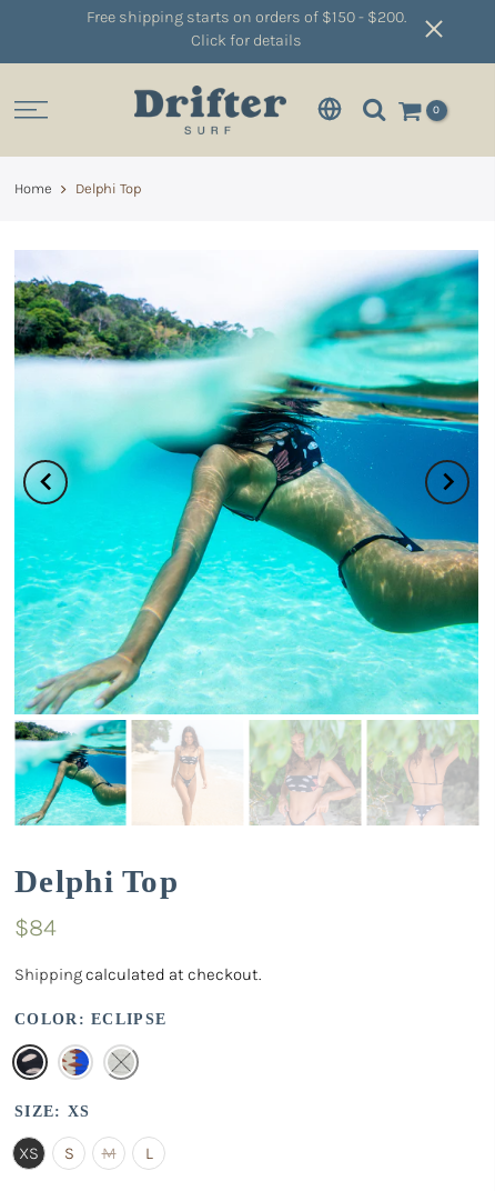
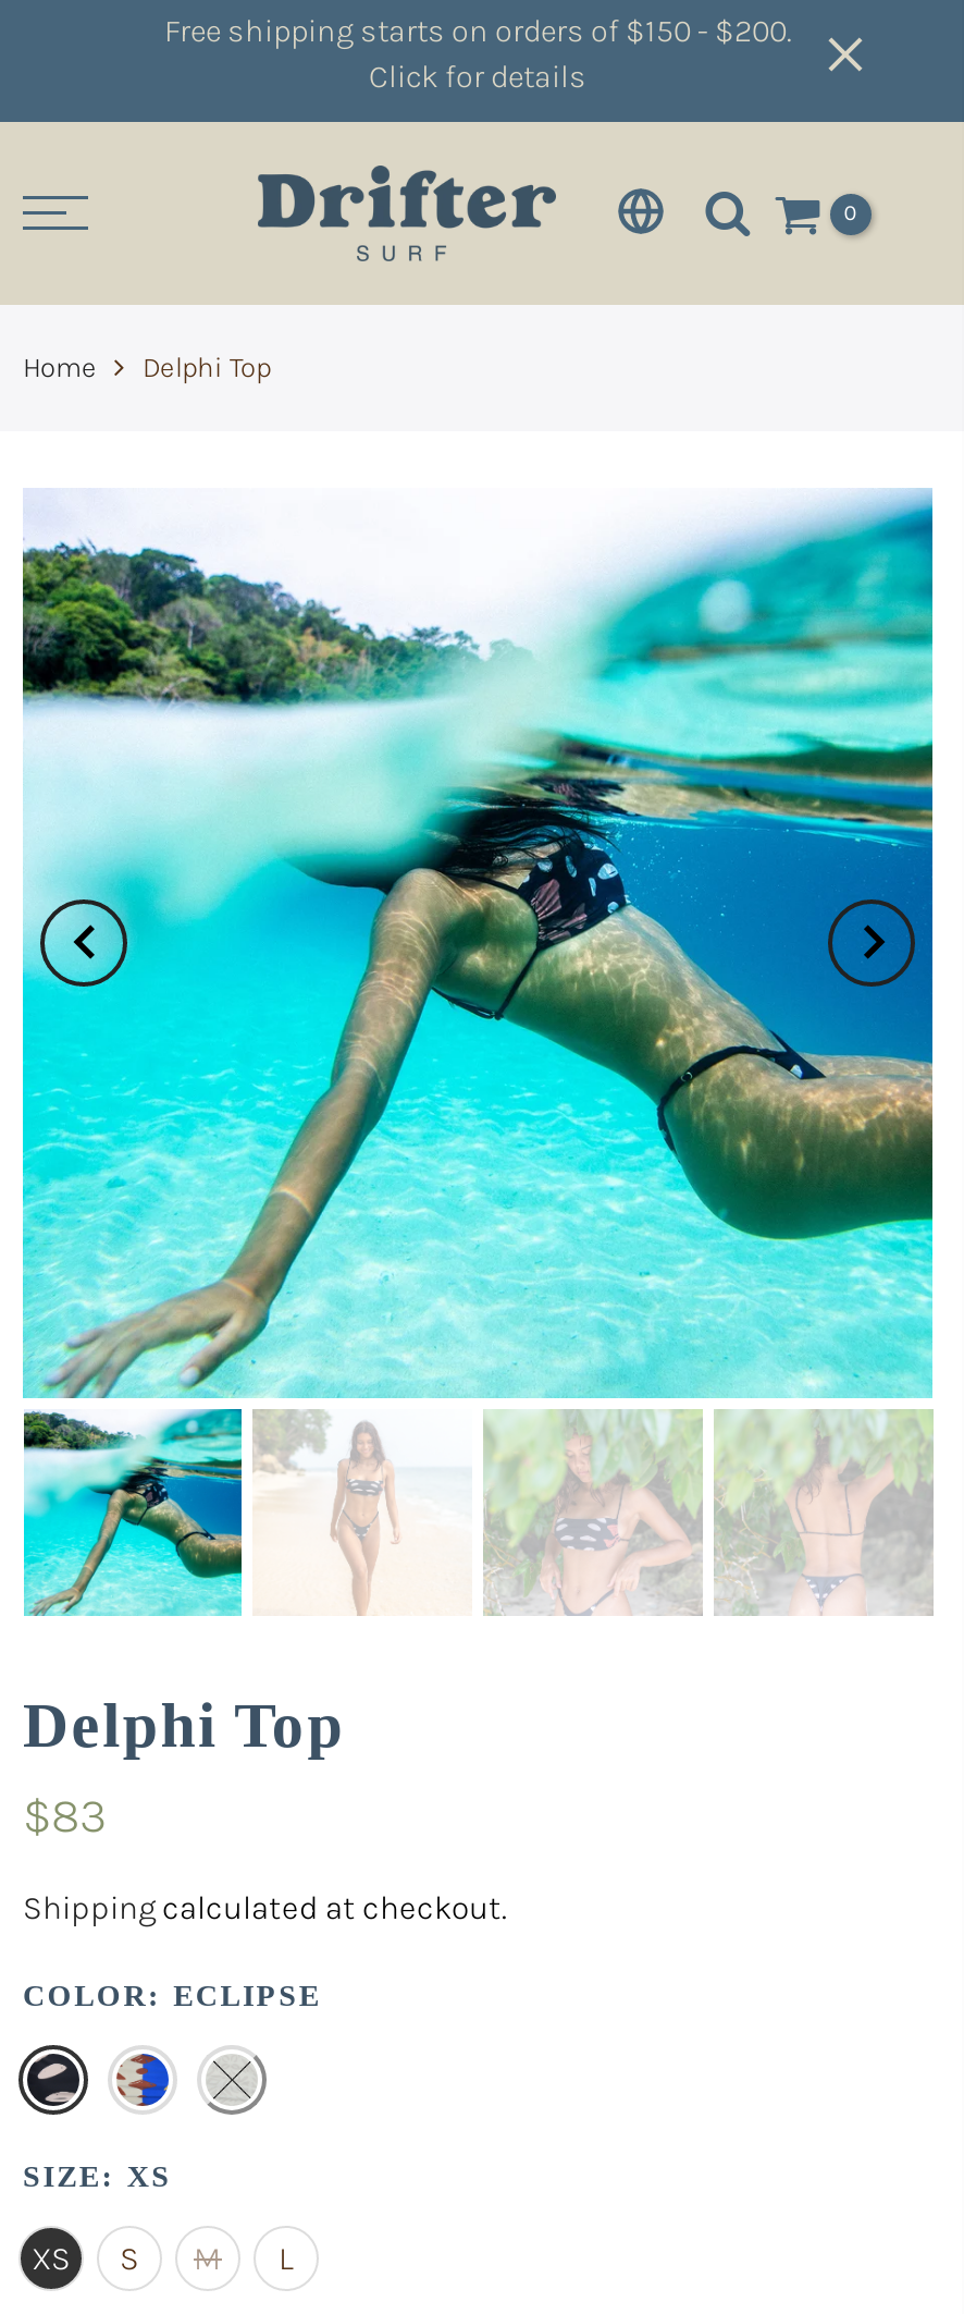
[14,914,57,943] $84 -> [23,1789,108,1846] $83

